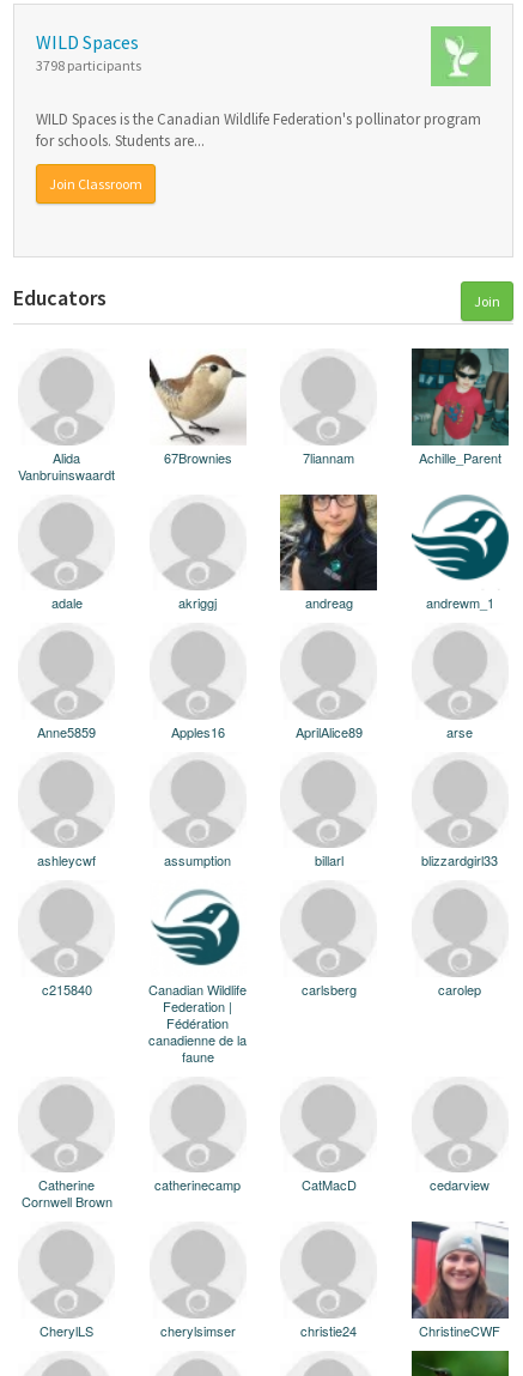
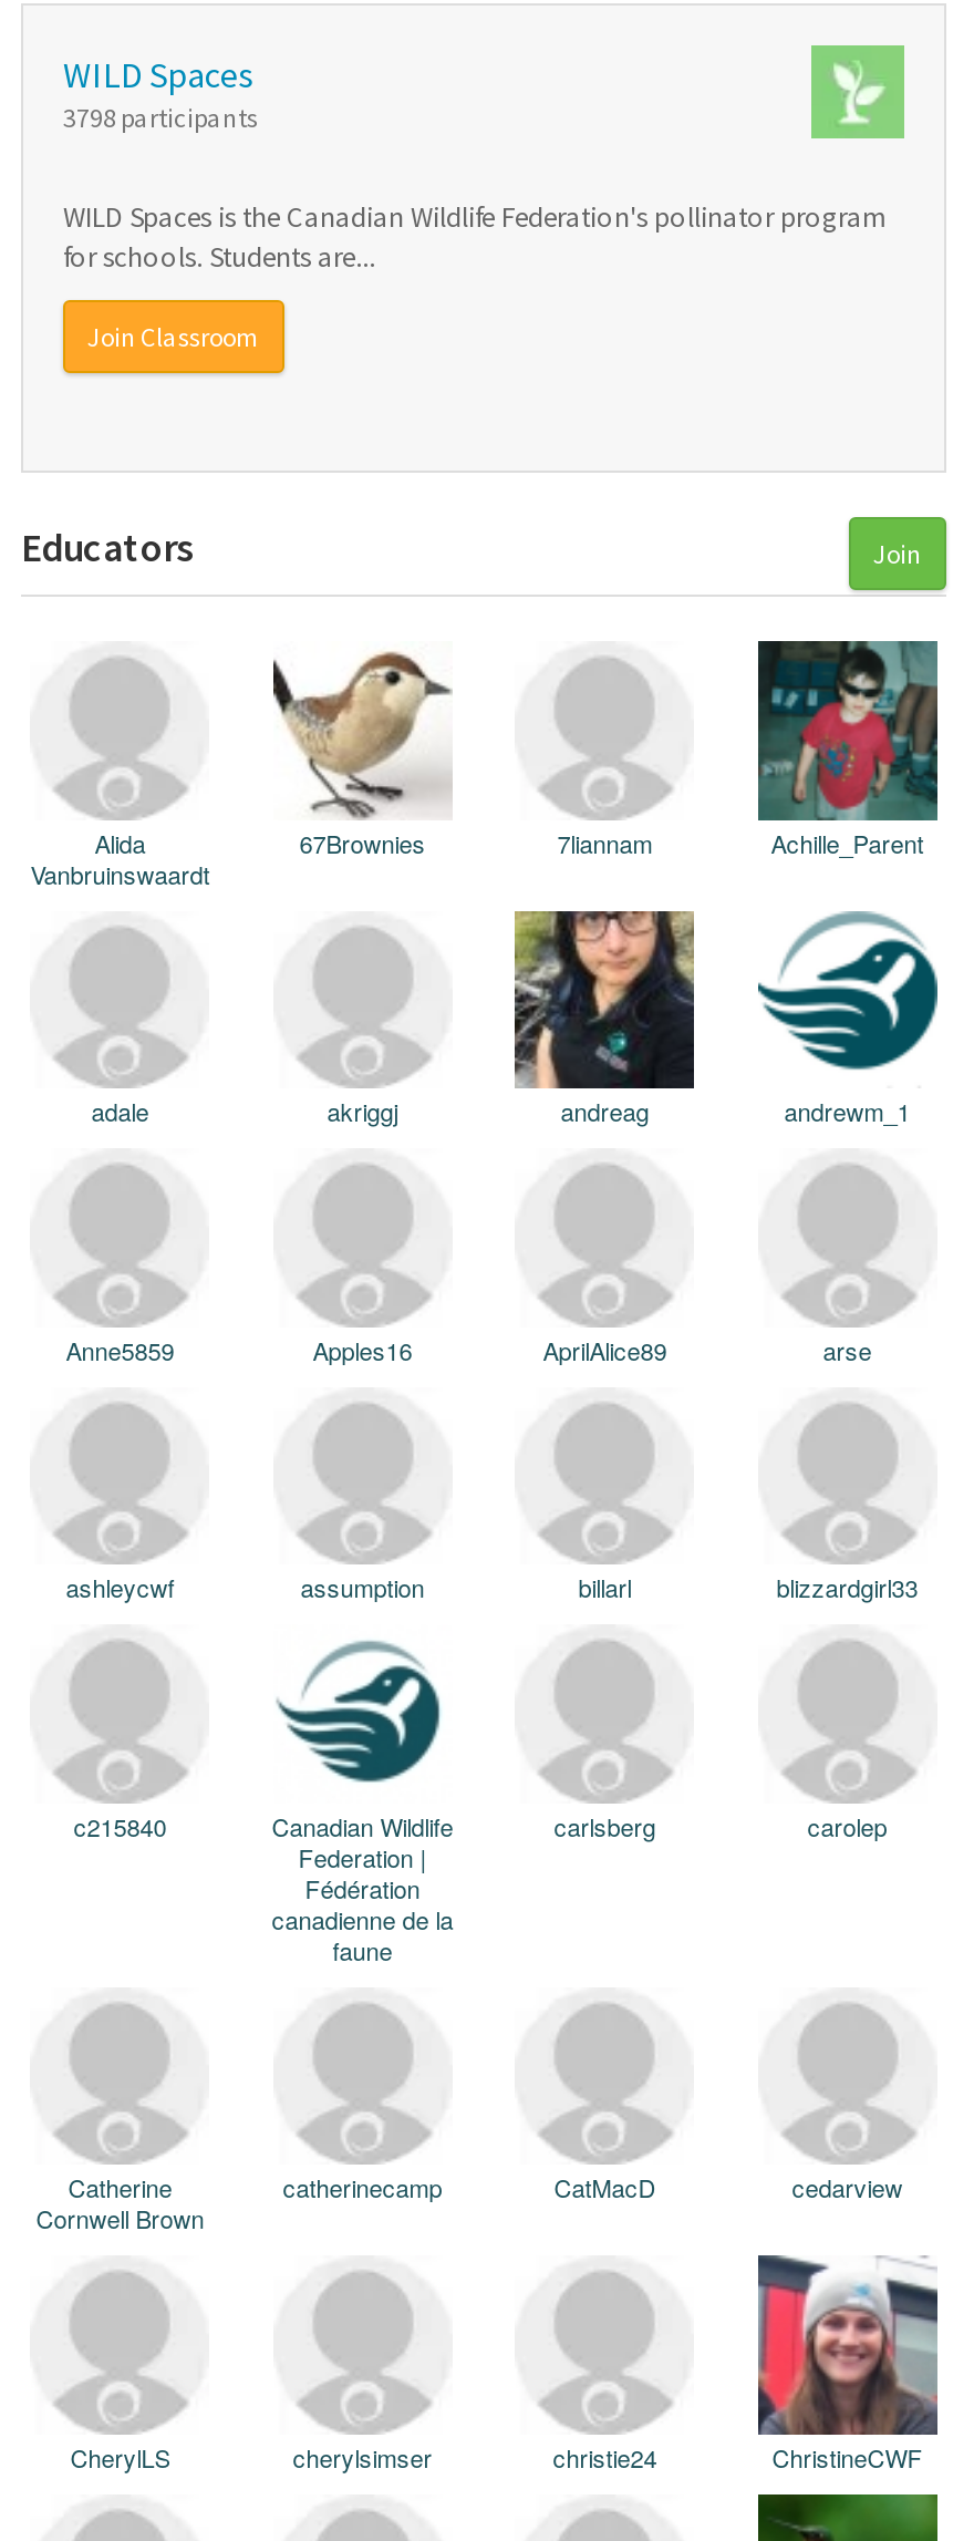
[430,25,492,87] [image] -> [794,45,904,156] [image]

